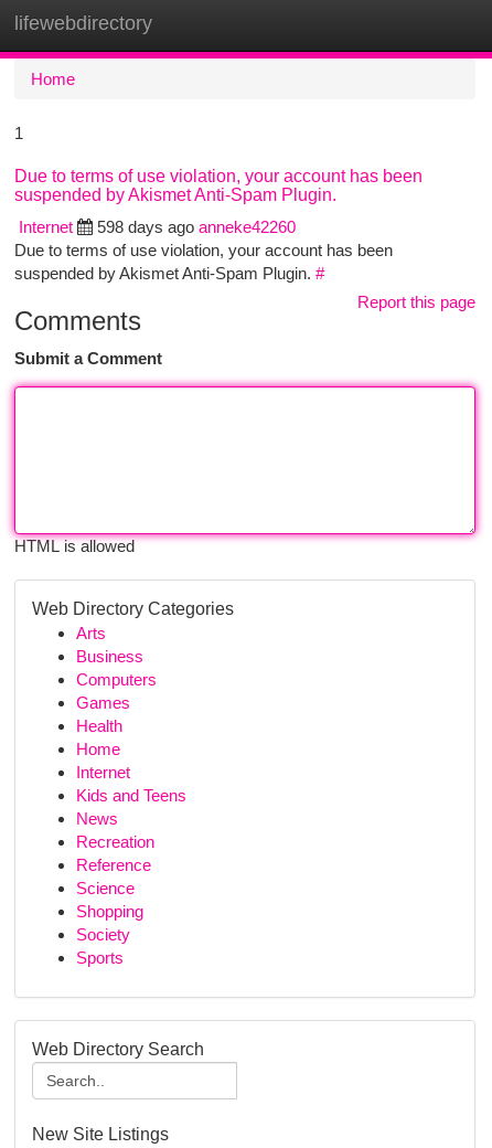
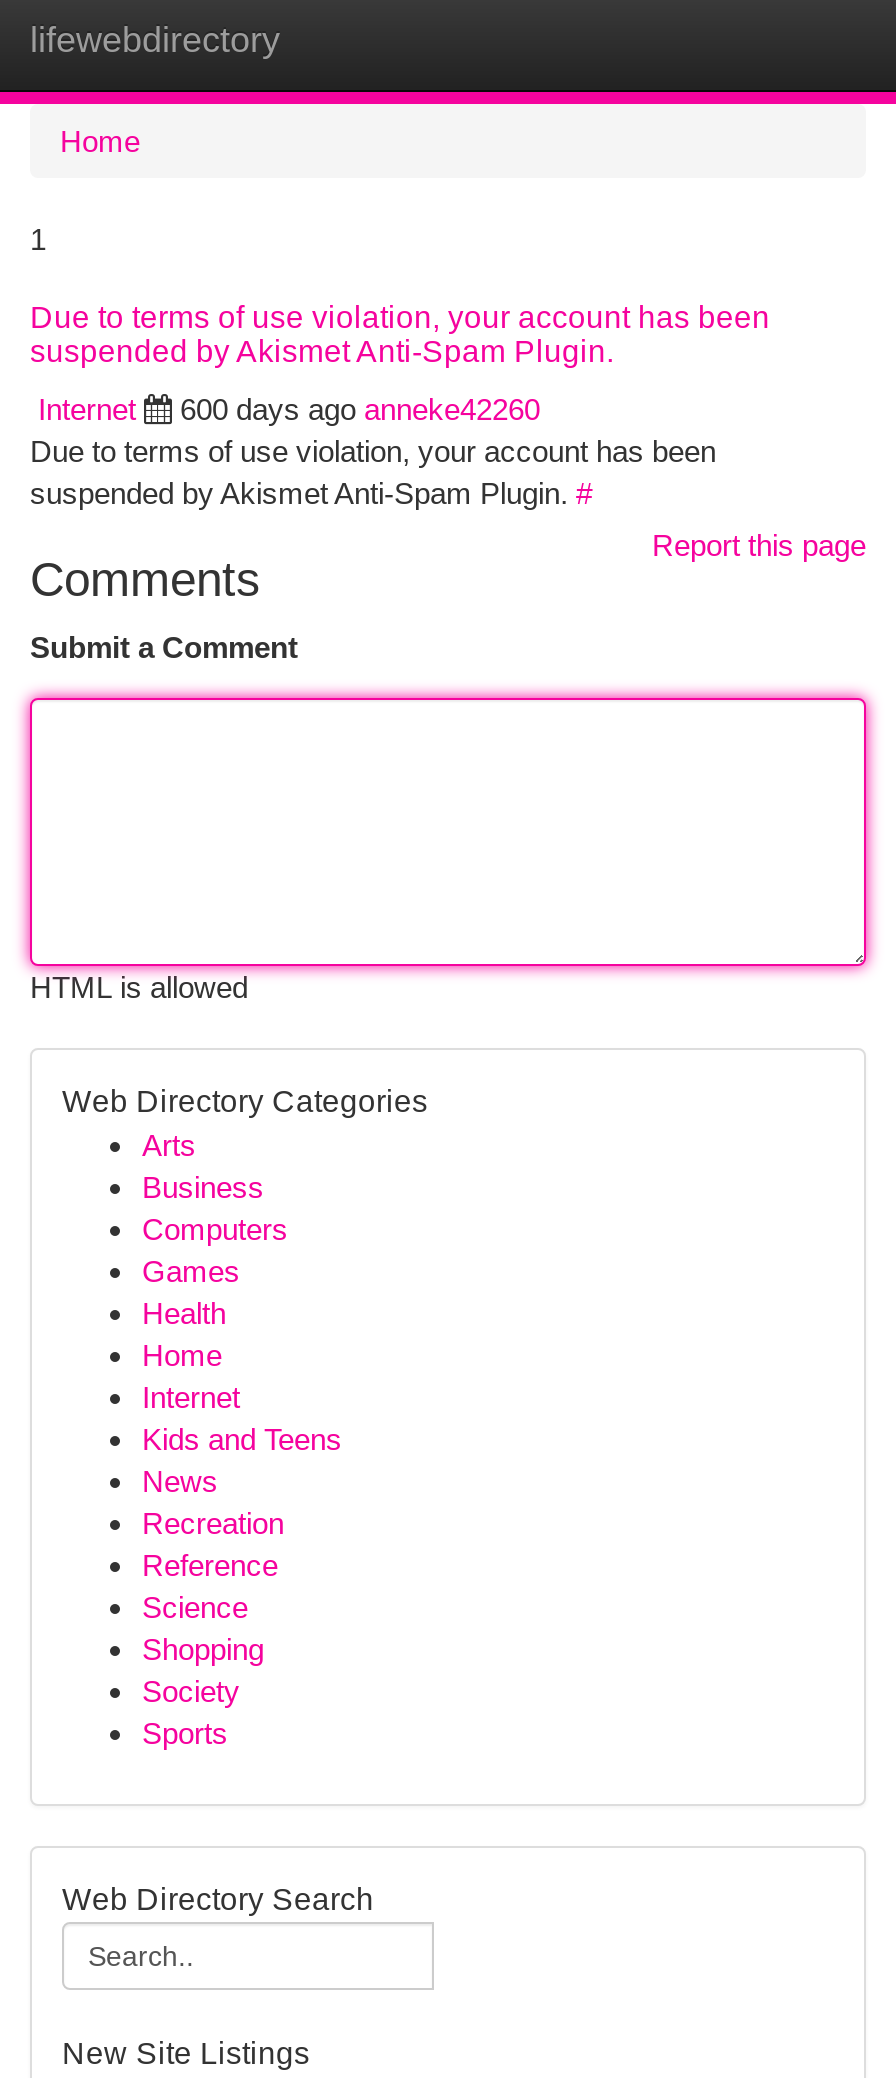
[97,217,296,236] 598 days ago anneke42260 -> [180,392,540,426] 600 days ago anneke42260

